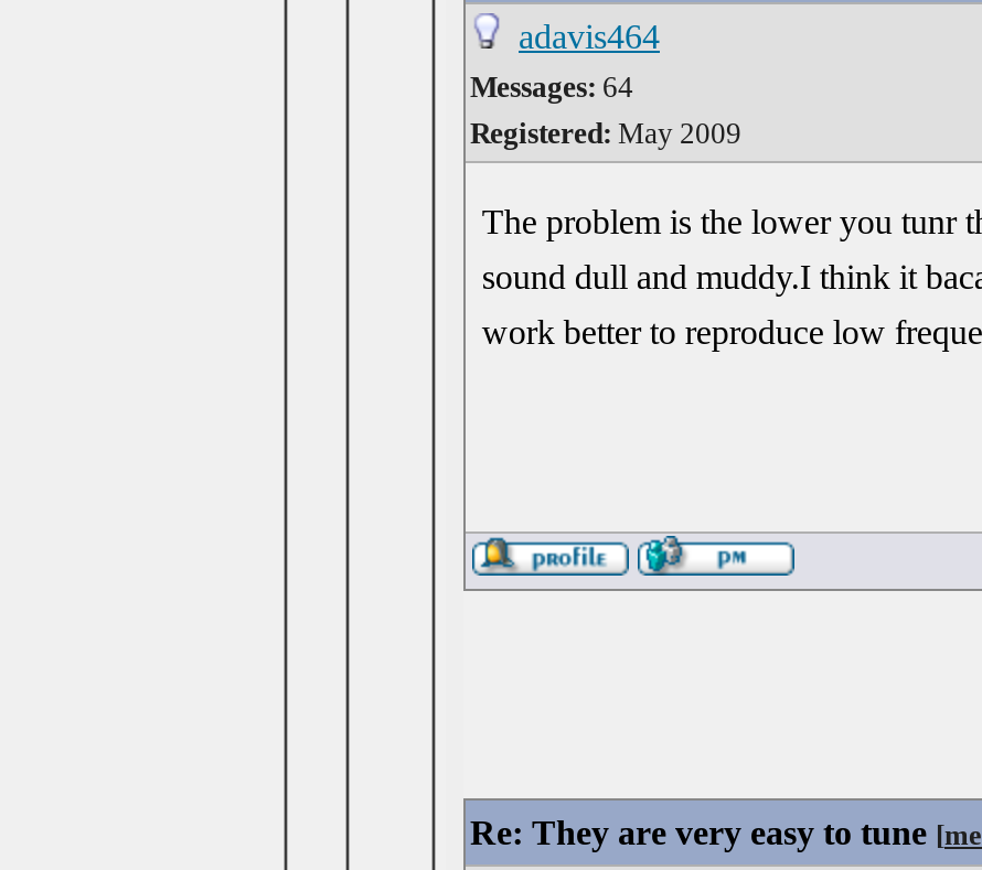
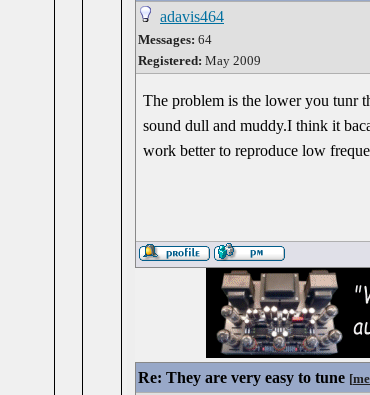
none -> [205,267,367,359] [image]

